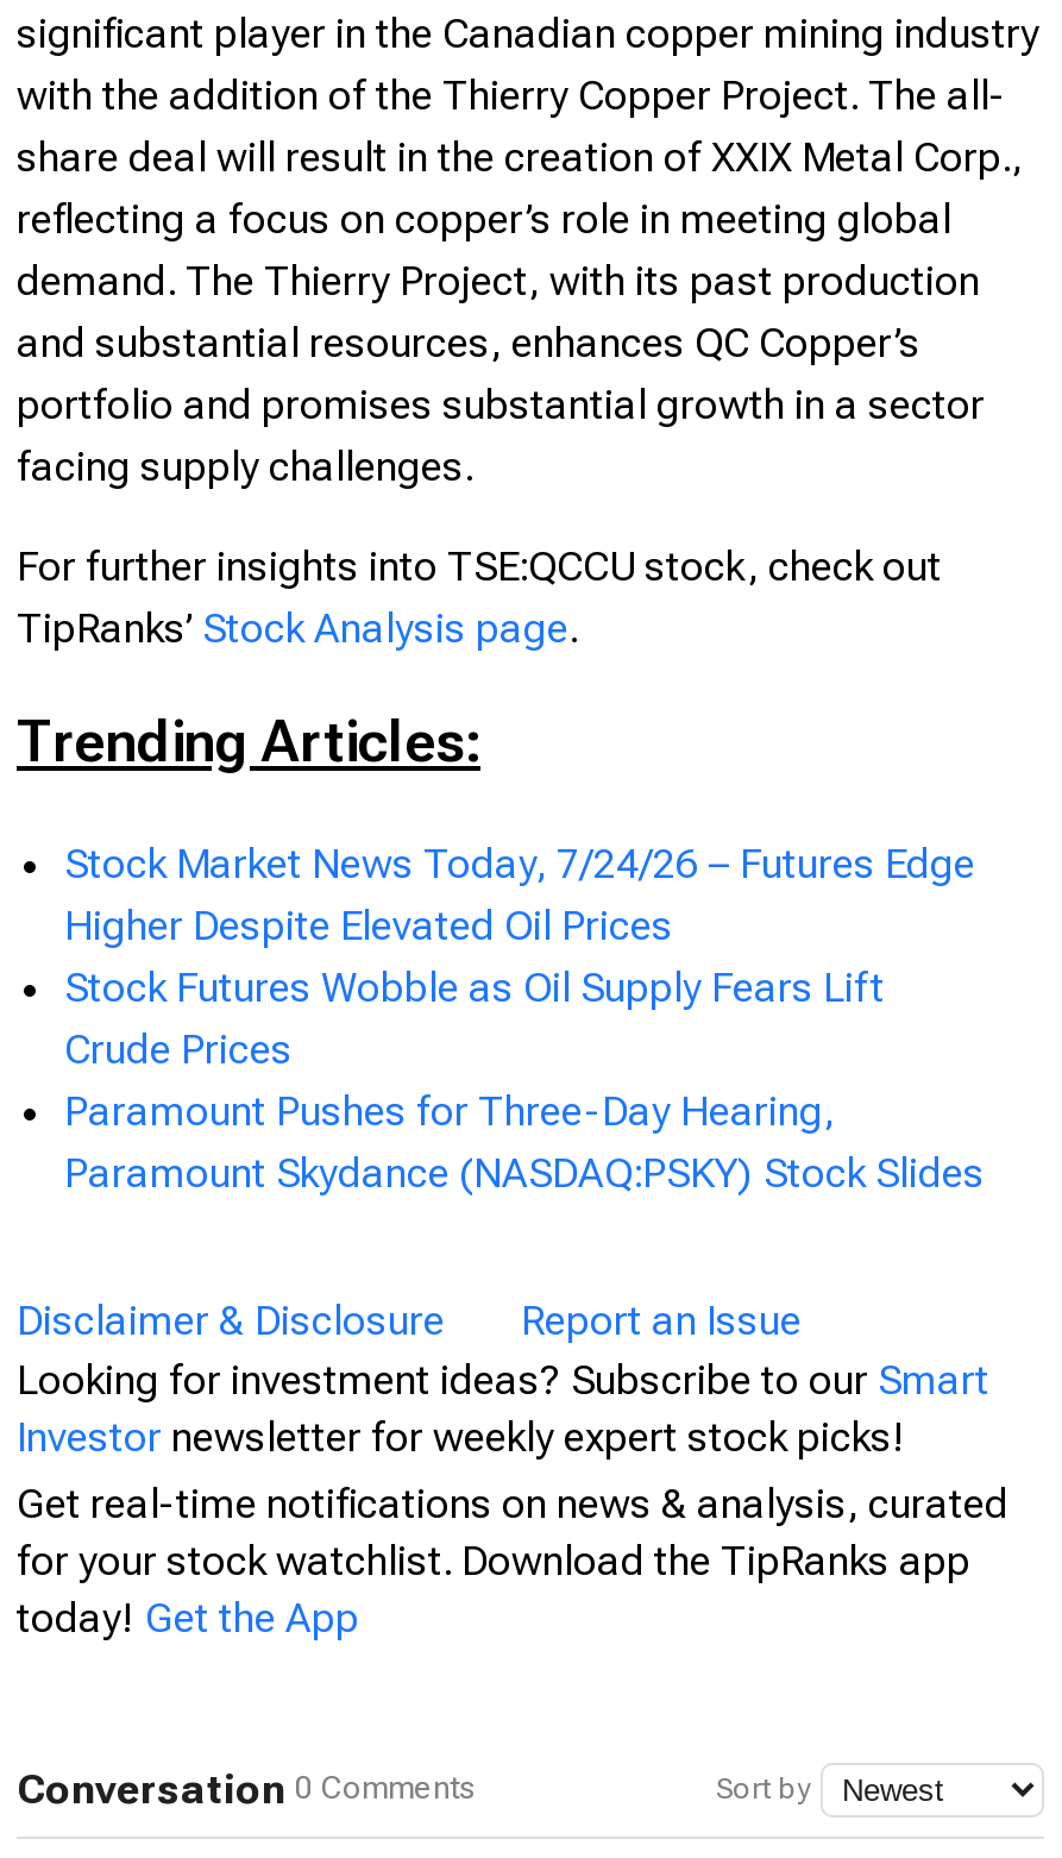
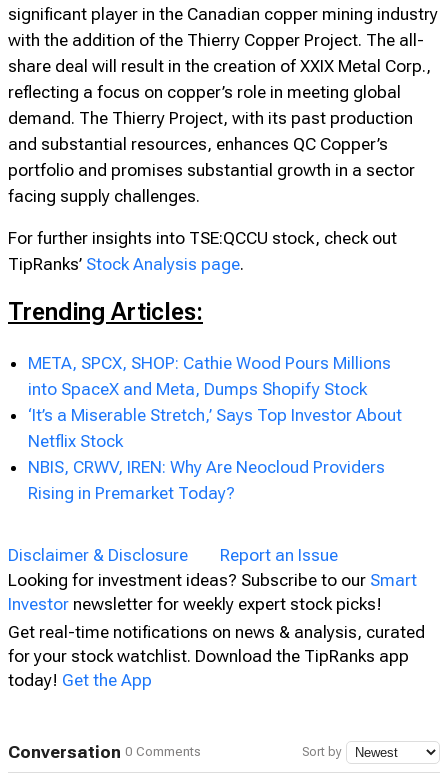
[64,840,985,1197] Stock Market News Today, 7/24/26 – Futures Edge | Higher Despite Elevated Oil Prices | Stock Futures Wobble as Oil Supply Fears Lift | Crude Prices | Paramount Pushes for Three-Day Hearing, | Paramount Skydance (NASDAQ:PSKY) Stock Slides -> [28,353,402,503] META, SPCX, SHOP: Cathie Wood Pours Millions | into SpaceX and Meta, Dumps Shopify Stock | ‘It’s a Miserable Stretch,’ Says Top Investor About | Netflix Stock | NBIS, CRWV, IREN: Why Are Neocloud Providers | Rising in Premarket Today?

